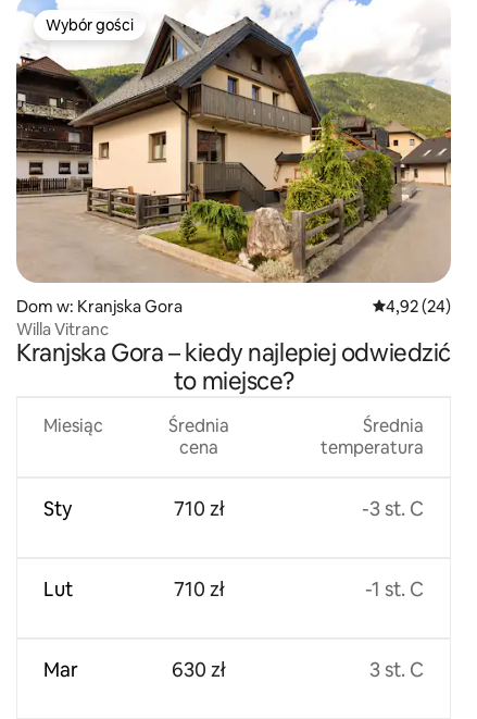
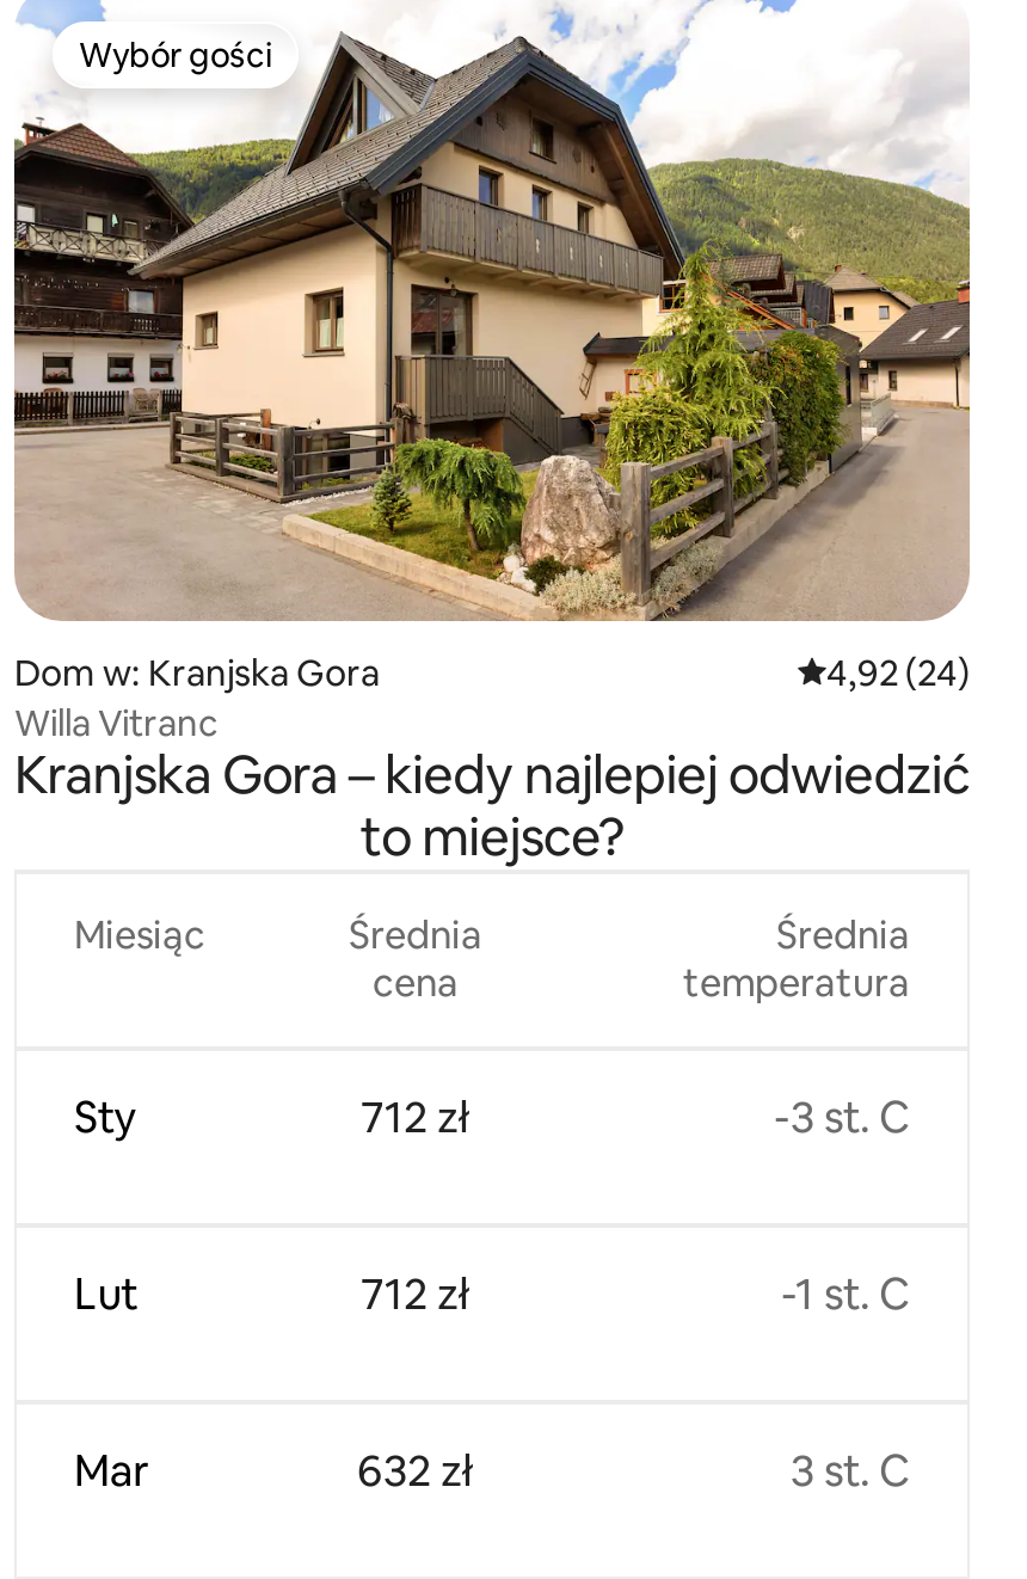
[173,496,224,521] 710 zł -> [361,1089,471,1144] 712 zł
[173,577,224,602] 710 zł -> [361,1266,471,1321] 712 zł
[172,657,226,682] 630 zł -> [357,1443,474,1498] 632 zł

